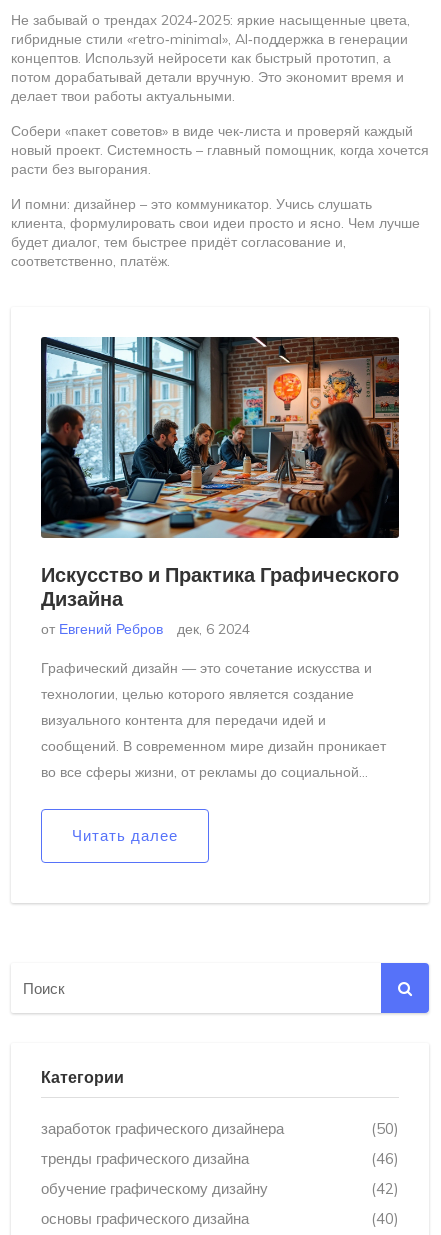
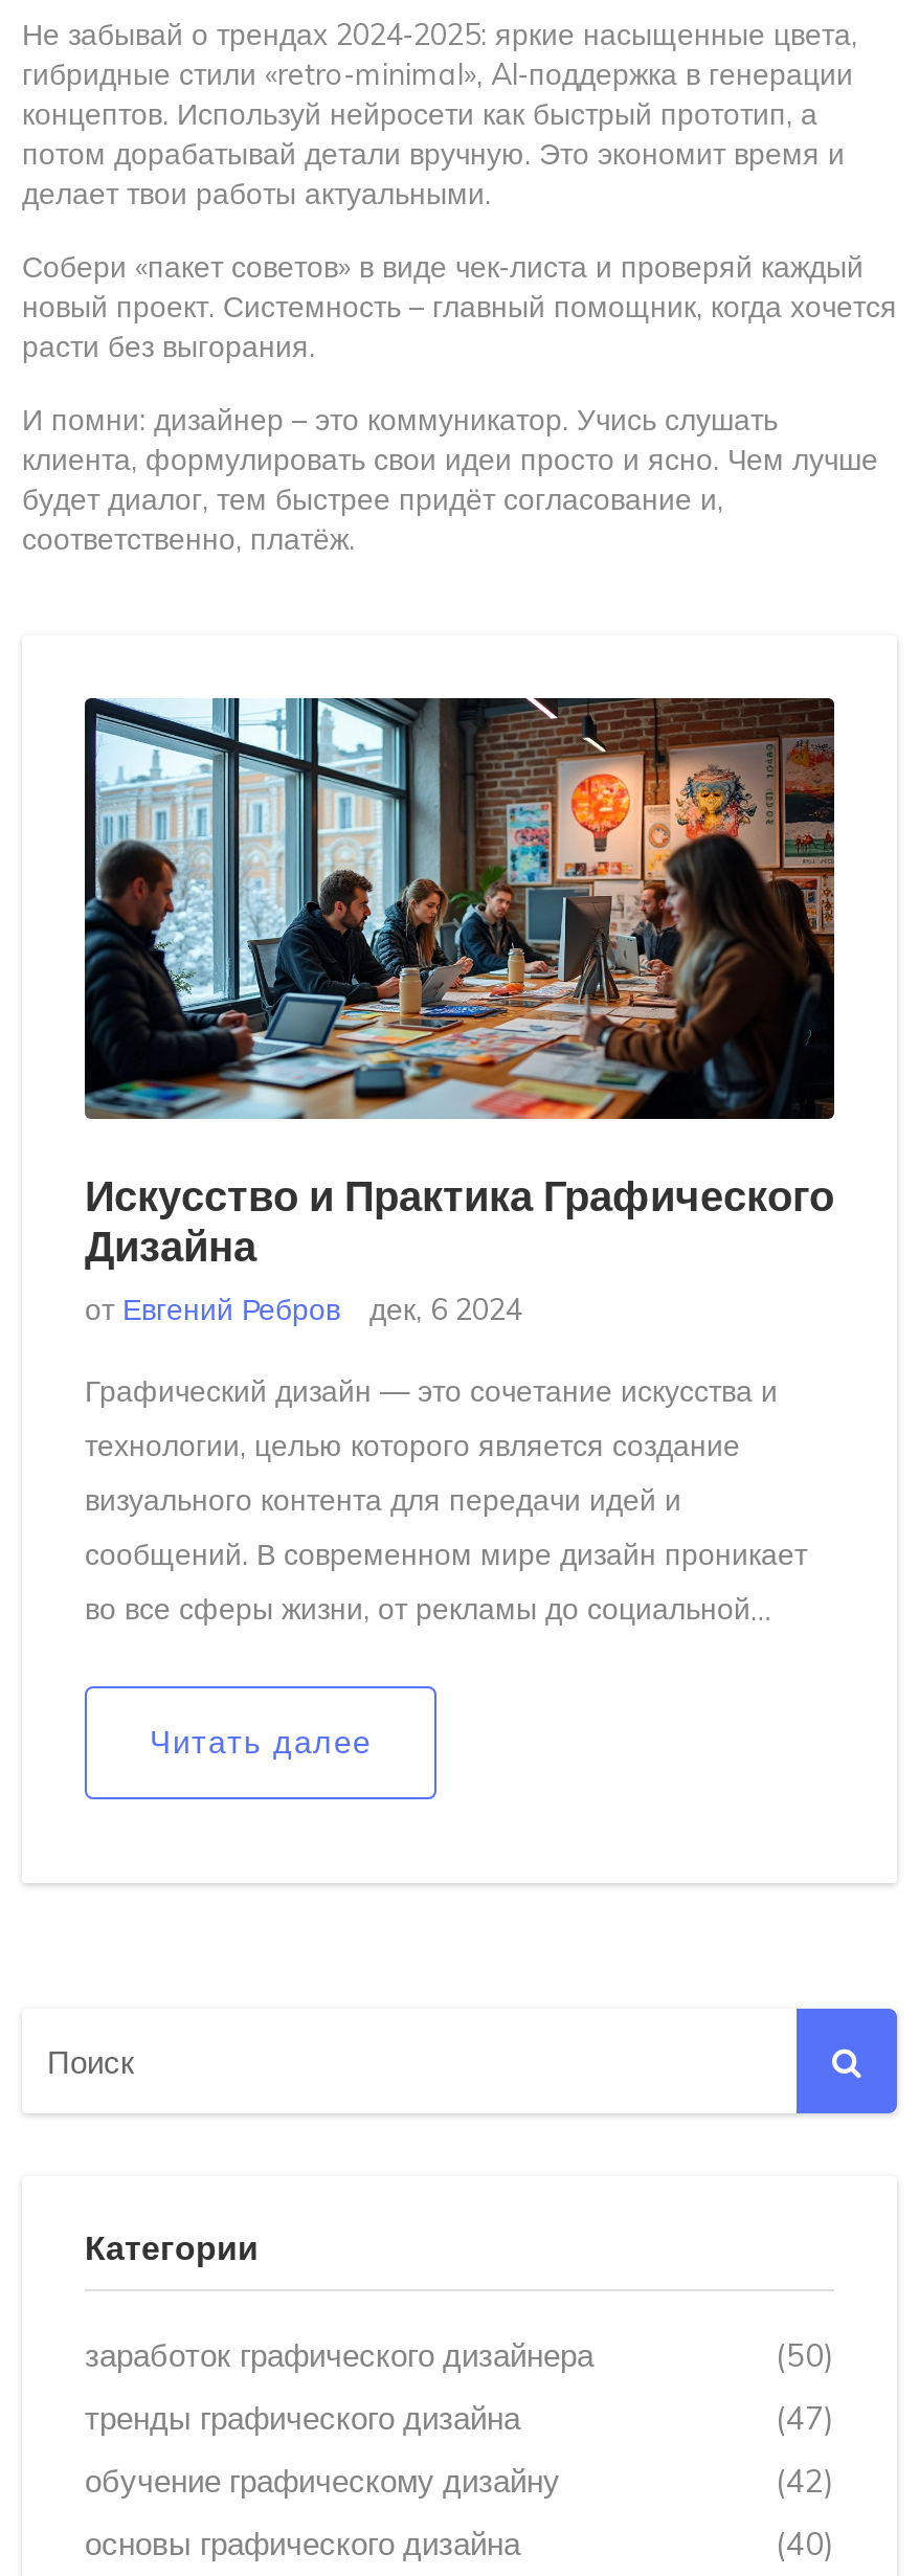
[371,1149,399,1168] (46) -> [776,2399,834,2439] (47)

